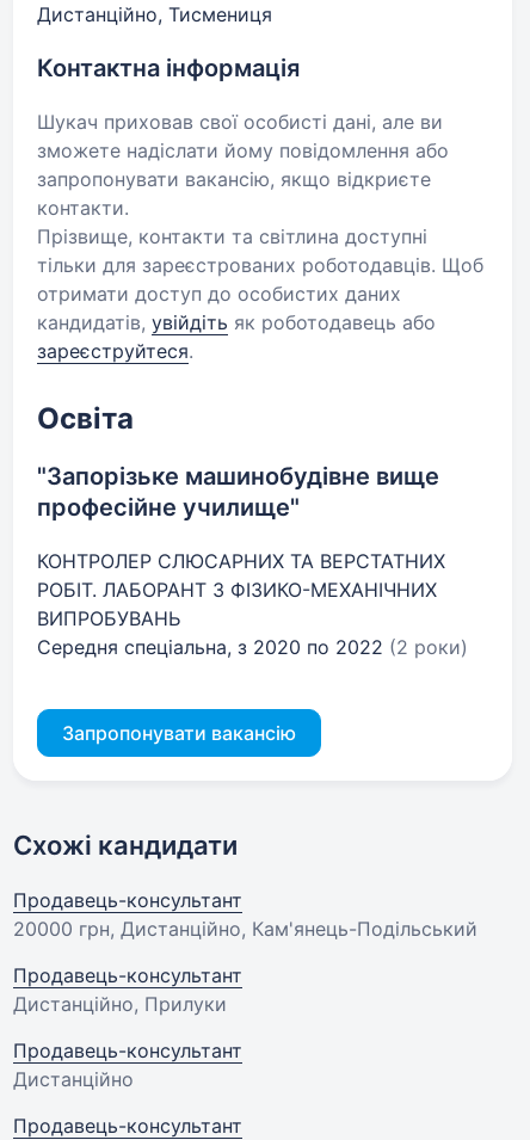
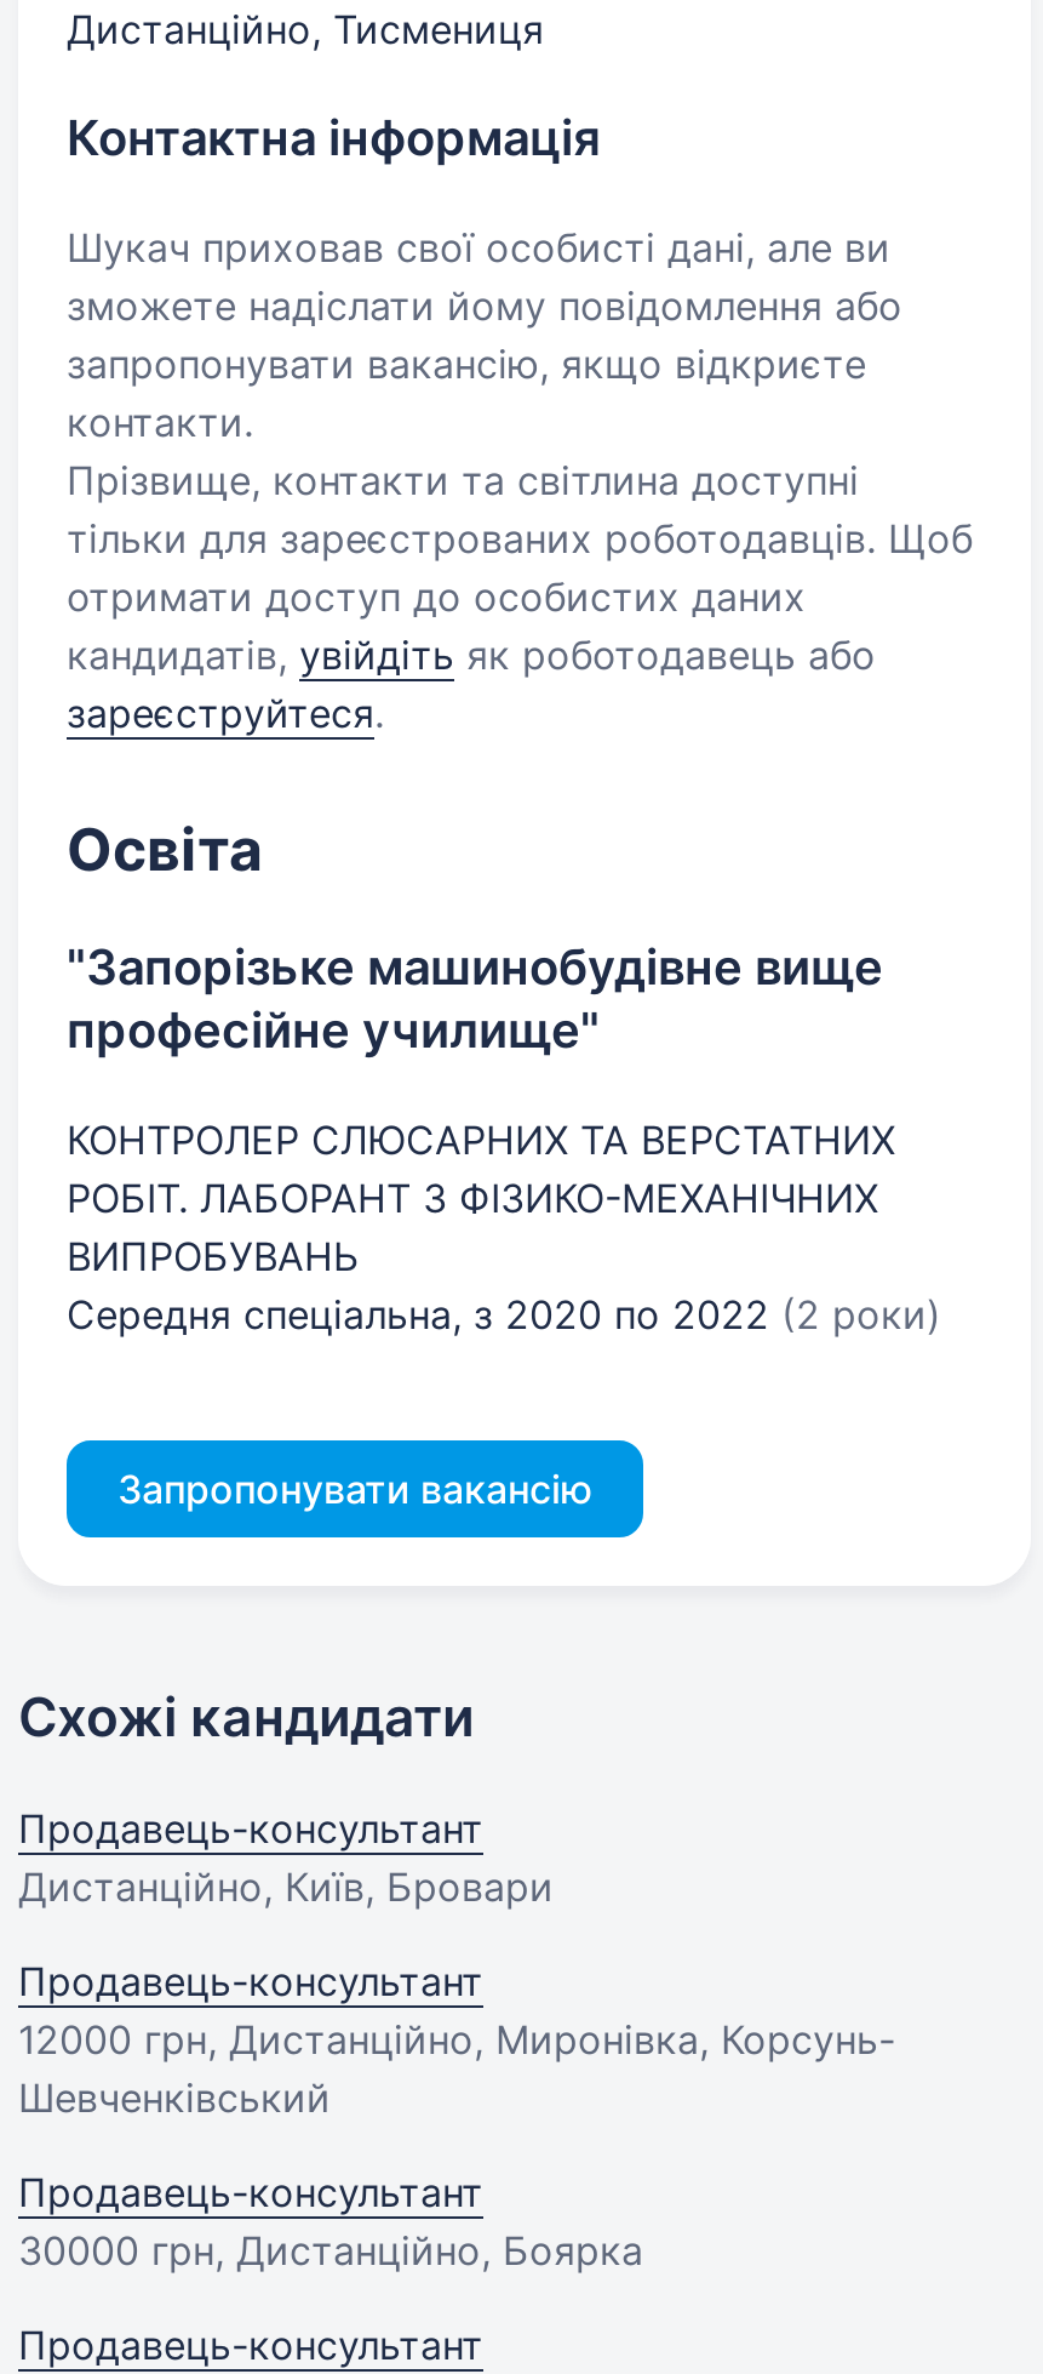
[13,917,477,941] 20000 грн, Дистанційно, Кам'янець-Подільський -> [18,1862,554,1911] Дистанційно, Київ, Бровари
[13,992,227,1016] Дистанційно, Прилуки -> [18,2015,895,2122] 12000 грн, Дистанційно, Миронівка, Корсунь- | Шевченківський
[13,1067,134,1091] Дистанційно -> [18,2226,643,2275] 30000 грн, Дистанційно, Боярка

